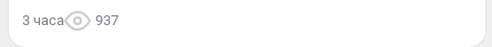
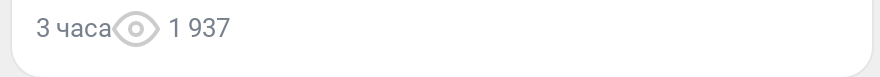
[95,12,119,28] 937 -> [168,13,230,43] 1 937

